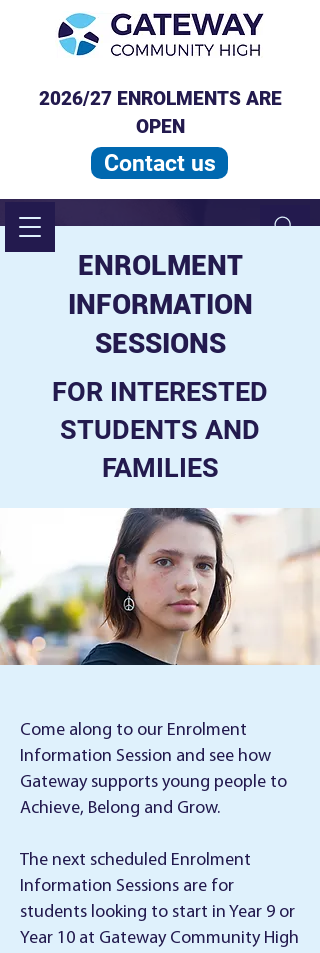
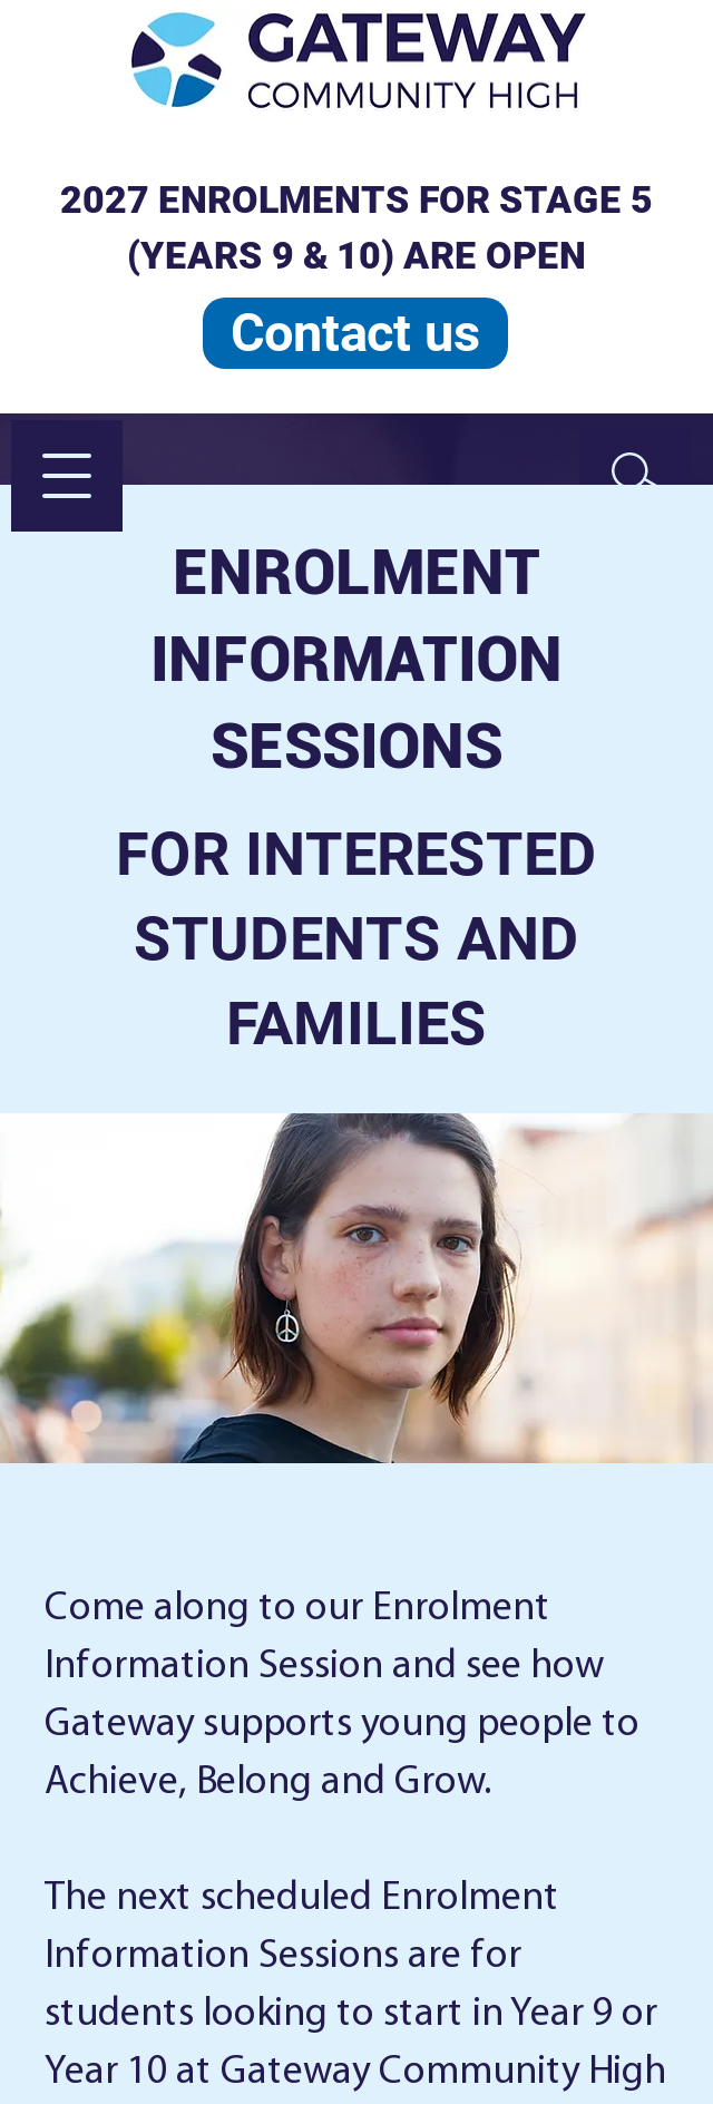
[38,87,281,138] 2026/27 ENROLMENTS ARE | OPEN -> [60,177,653,277] 2027 ENROLMENTS FOR STAGE 5 | (YEARS 9 & 10) ARE OPEN

